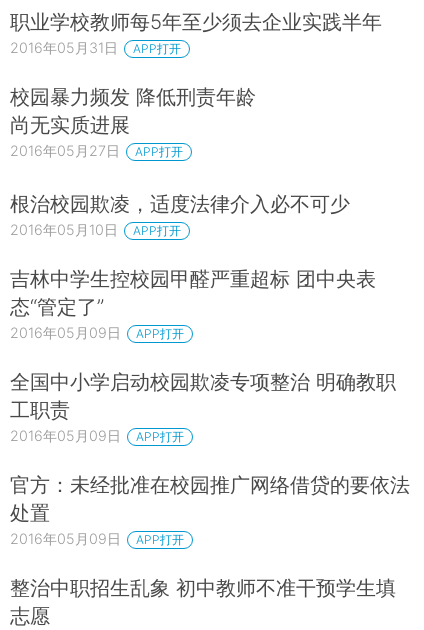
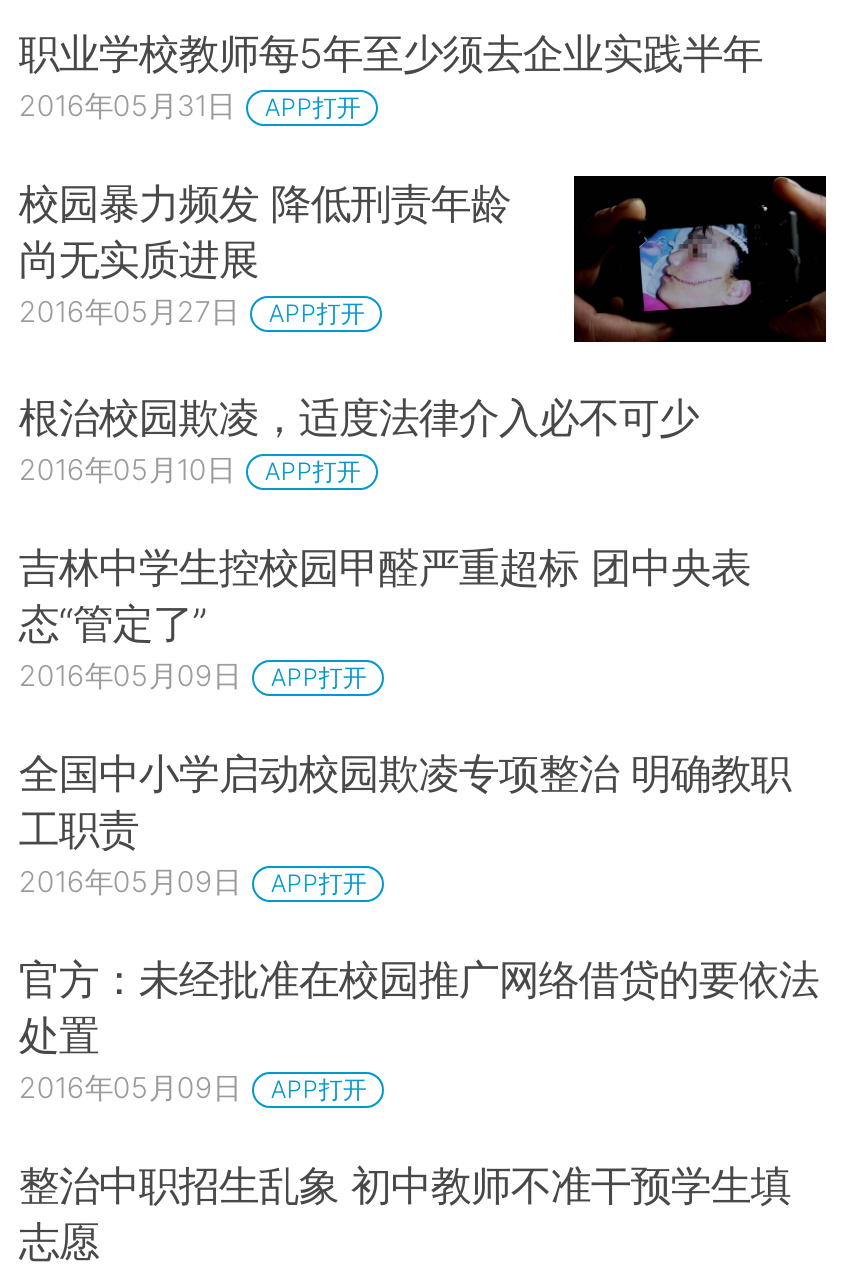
none -> [572,174,828,344] [image]

